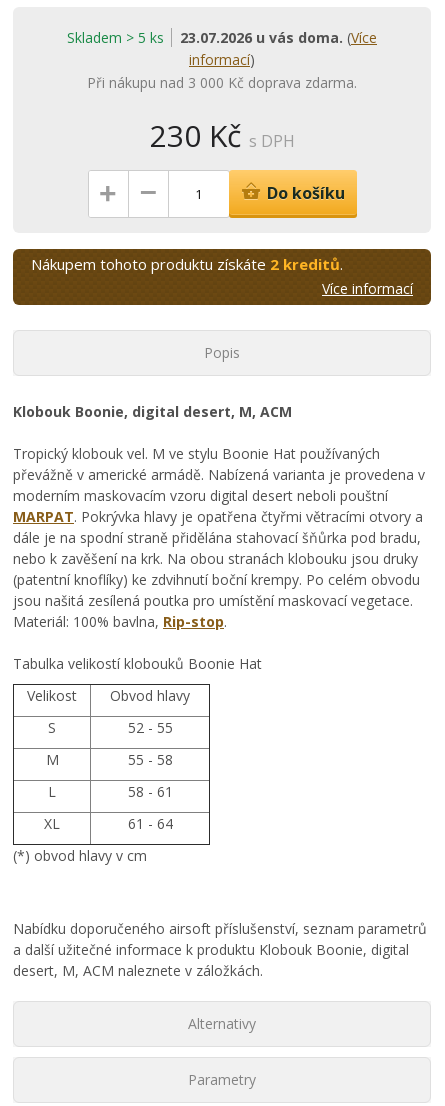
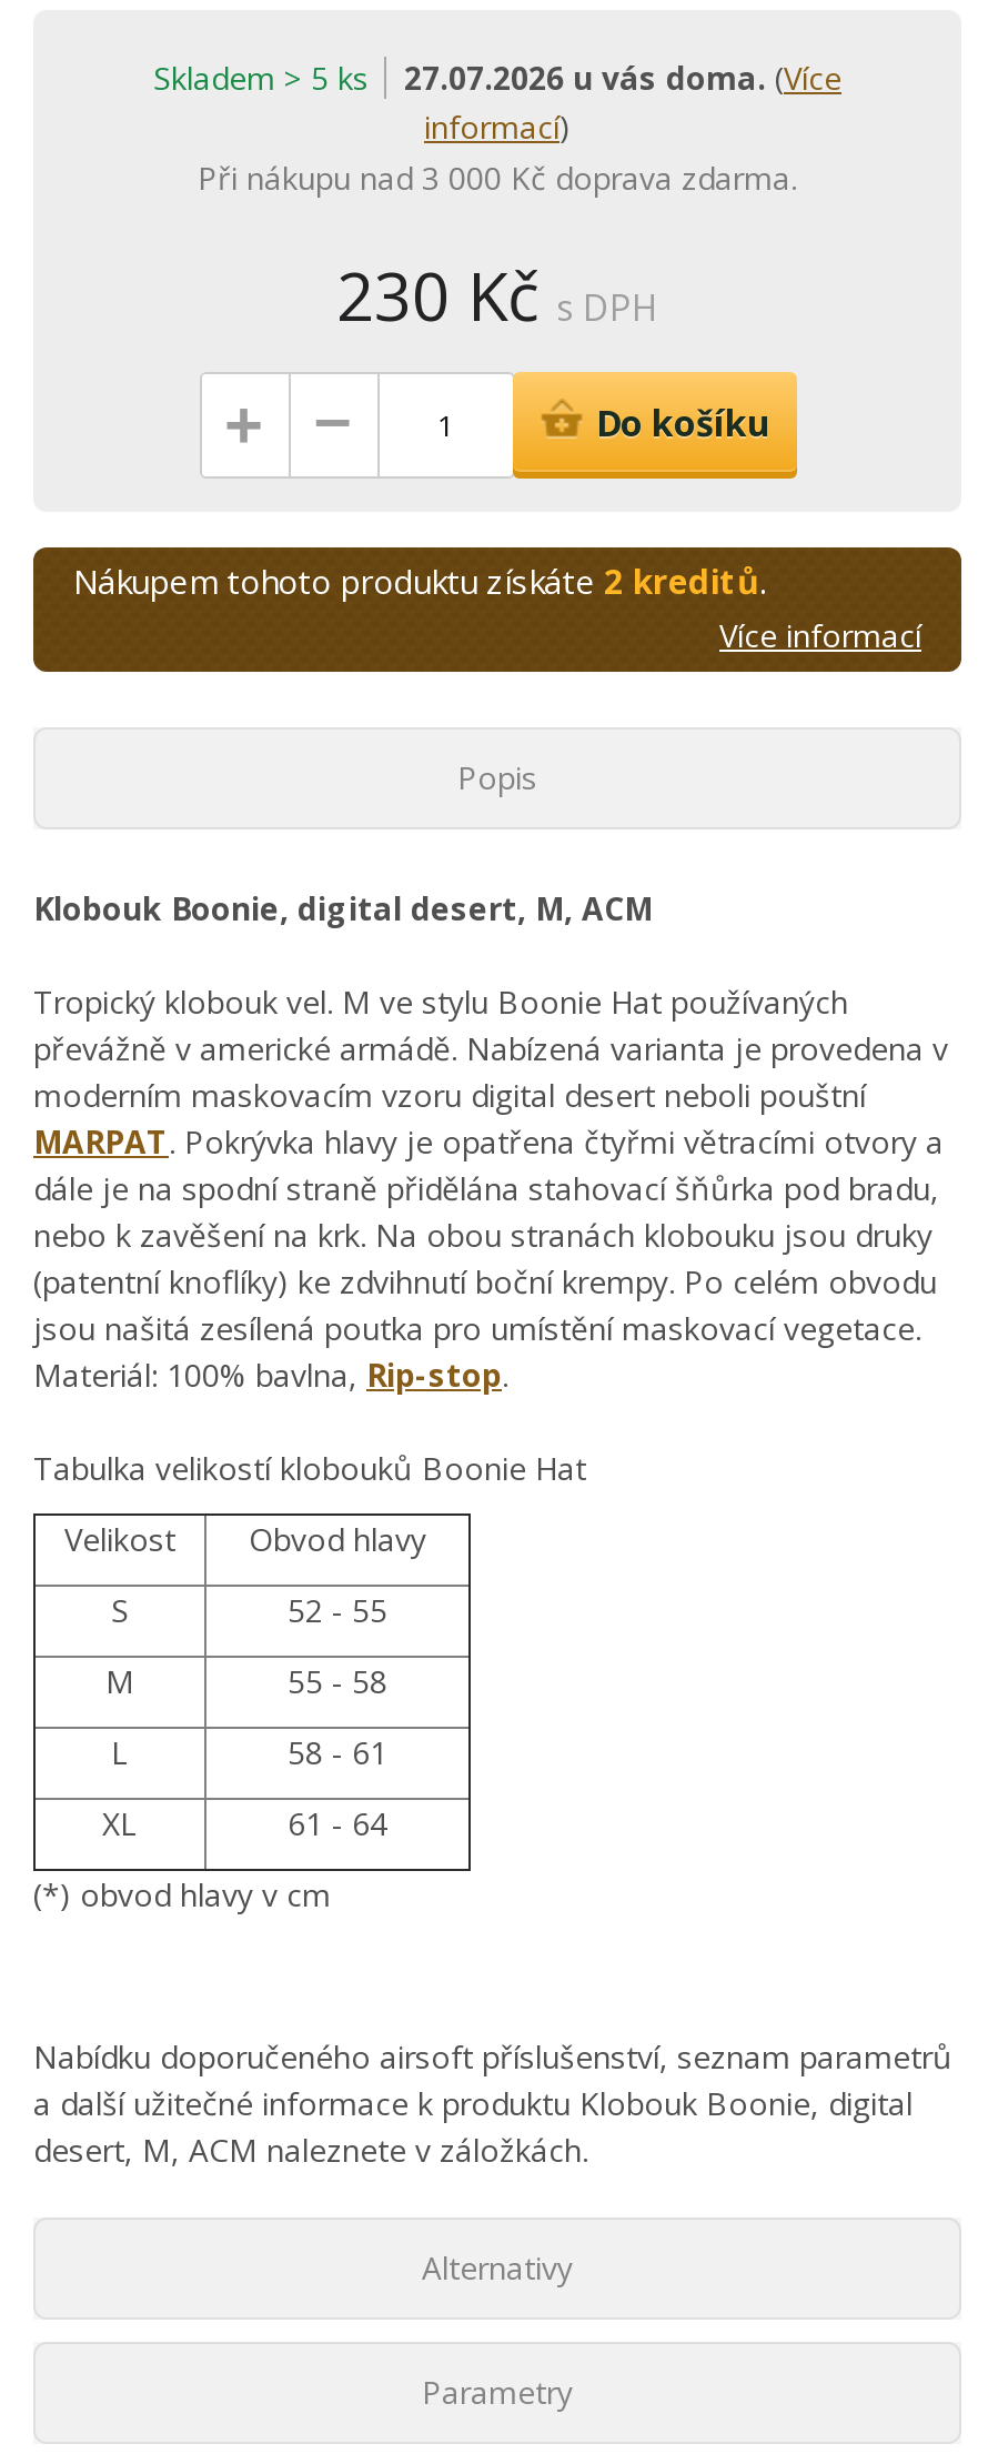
[180,28,377,47] 23.07.2026 u vás doma. (Více -> [404,57,841,99] 27.07.2026 u vás doma. (Více

